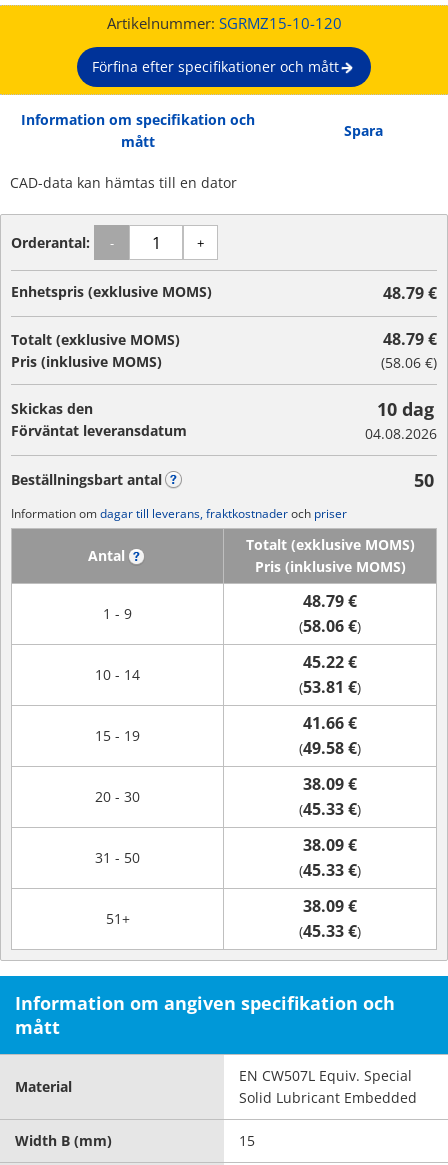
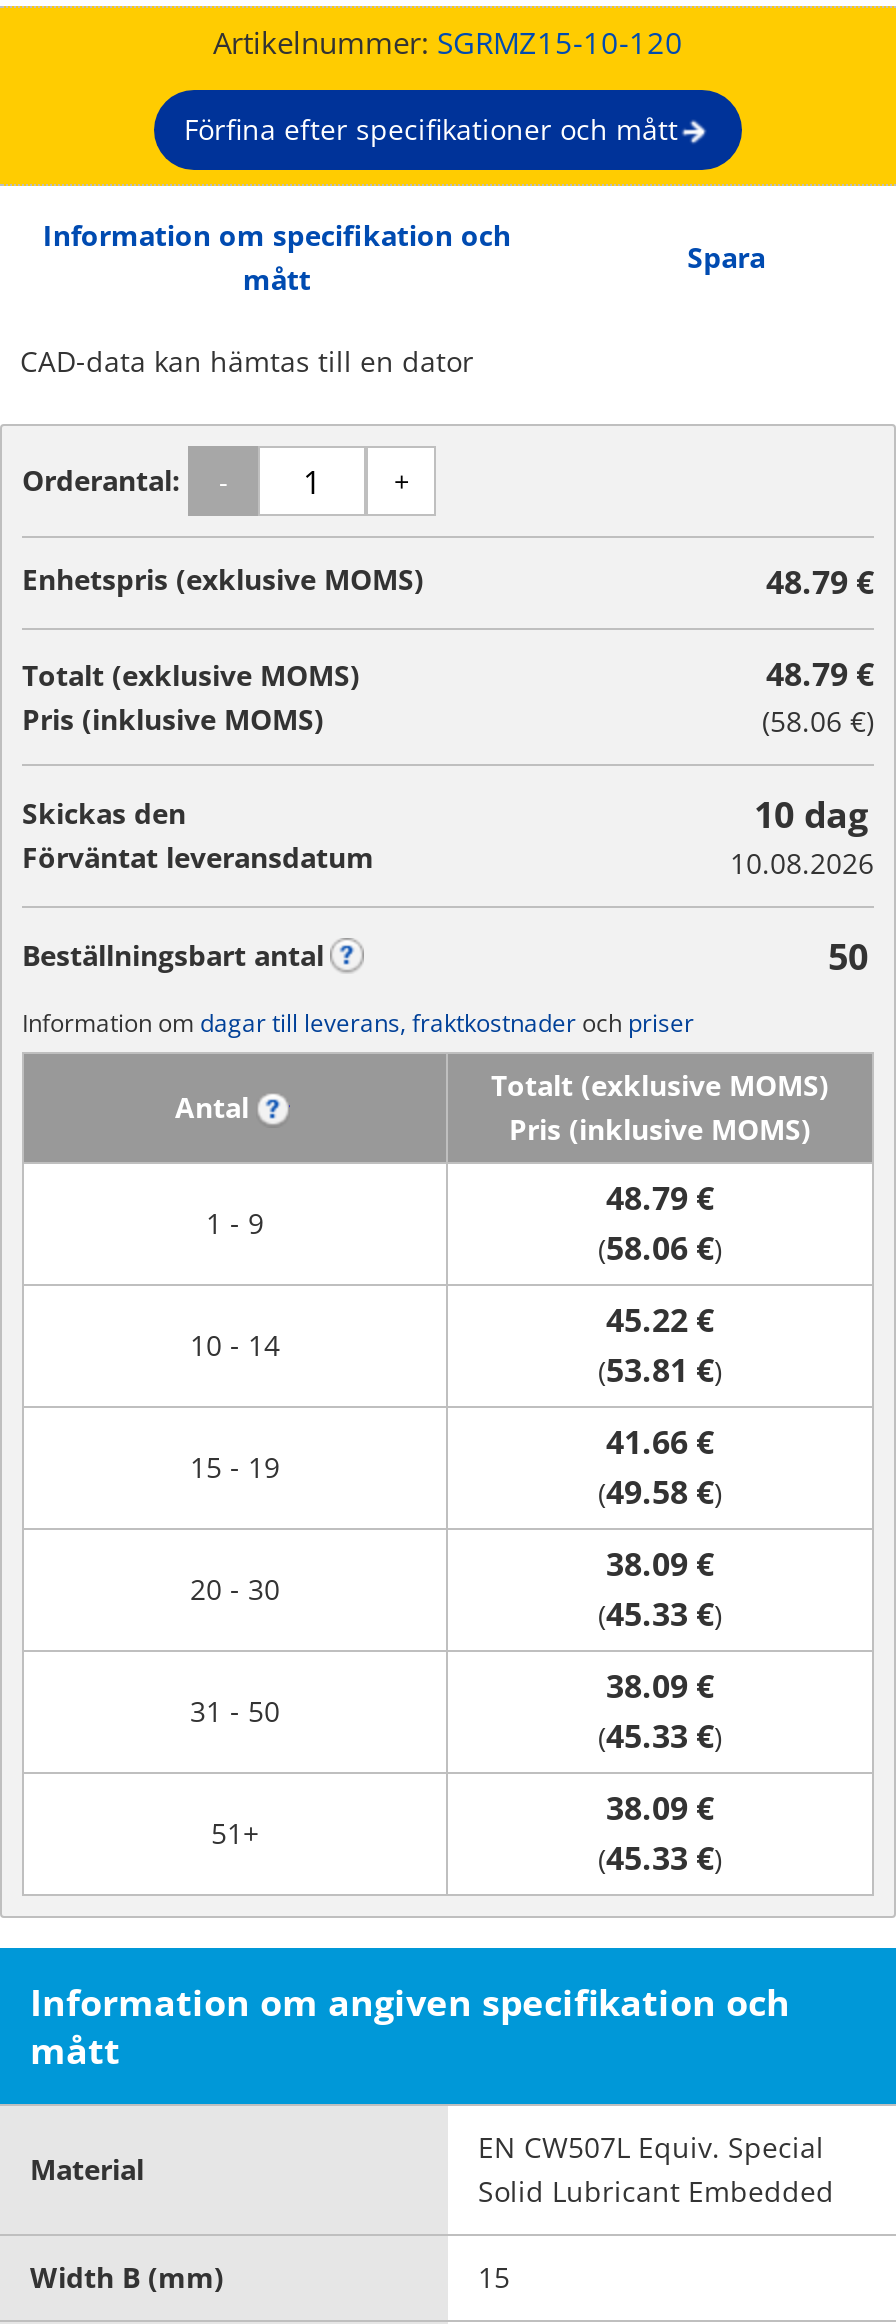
[365,424,437,443] 04.08.2026 -> [730,844,874,882] 10.08.2026

